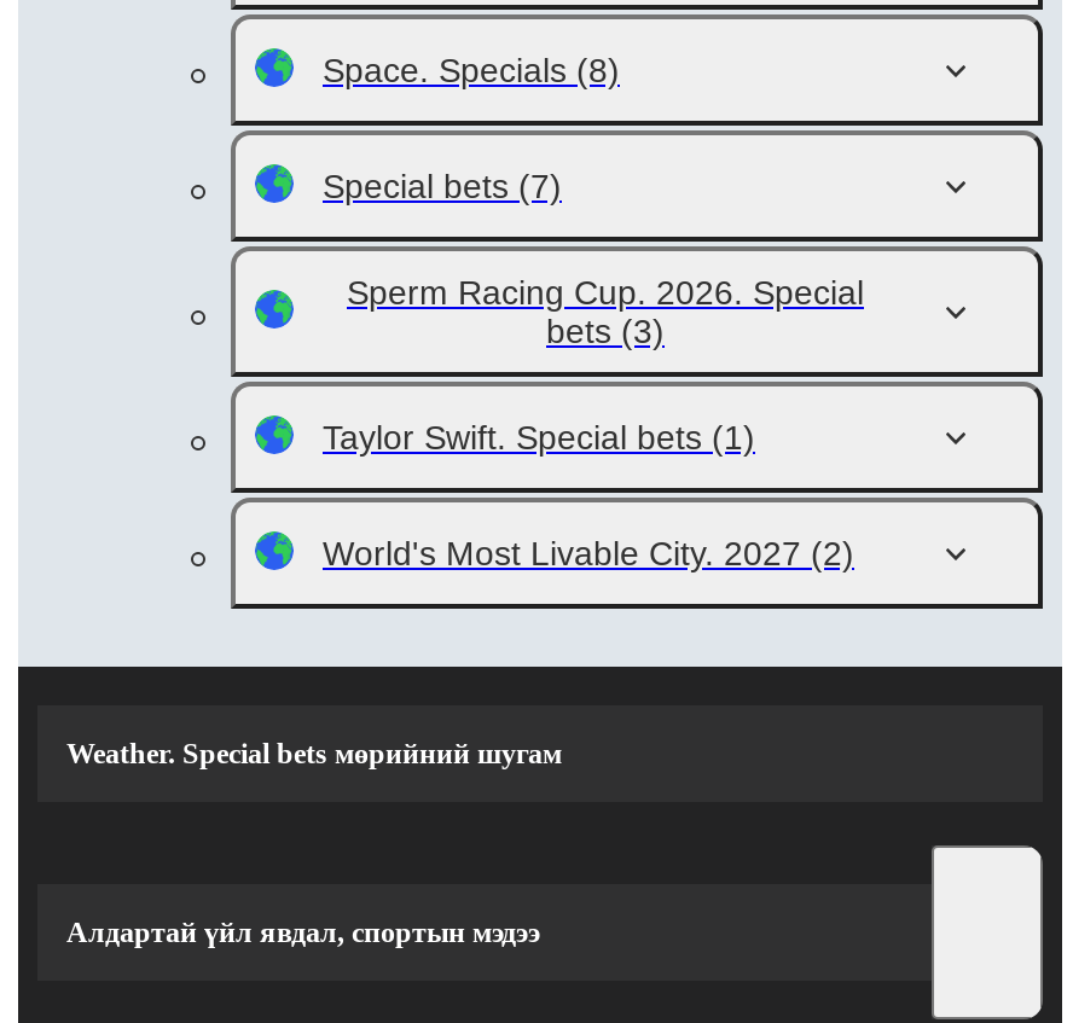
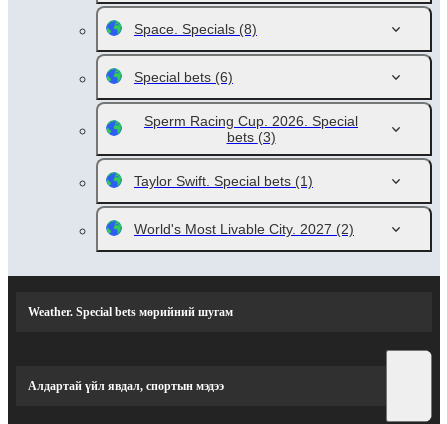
[323,167,562,205] Special bets (7) -> [134,69,233,85] Special bets (6)

